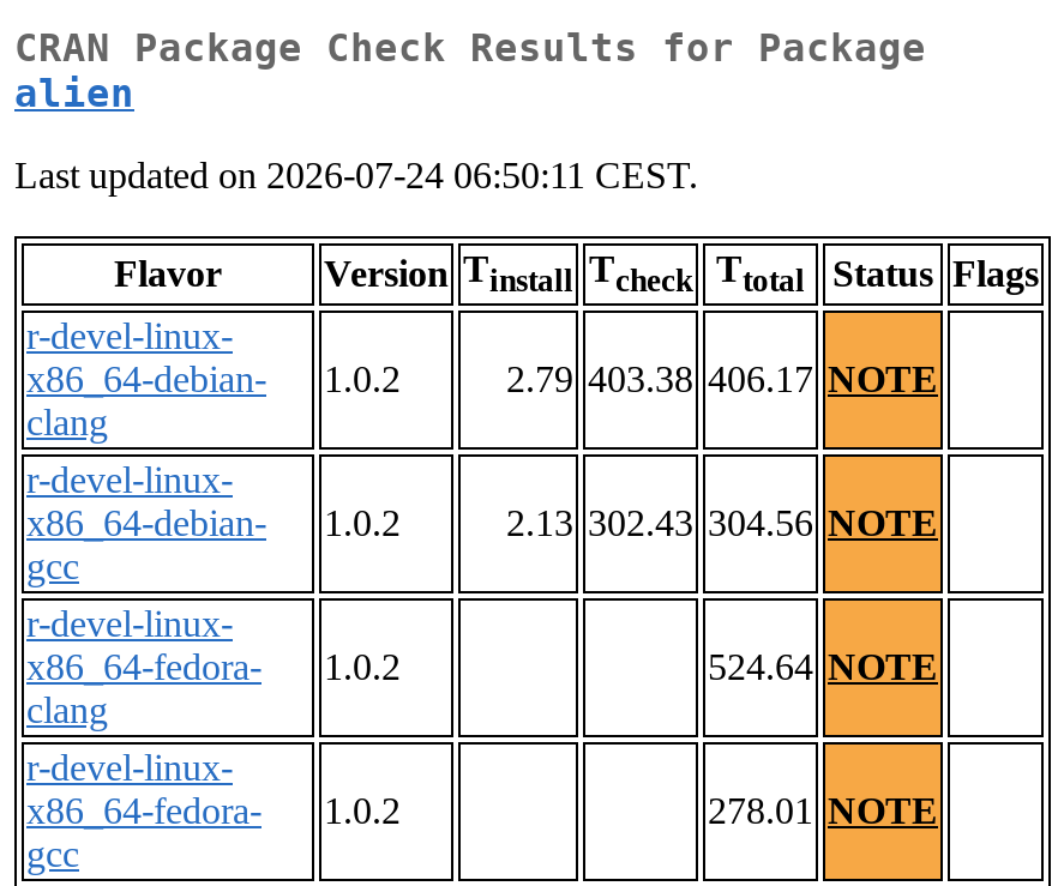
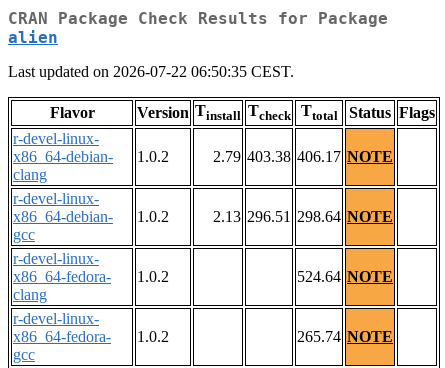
[14,155,698,196] Last updated on 2026-07-24 06:50:11 CEST. -> [8,63,294,80] Last updated on 2026-07-22 06:50:35 CEST.
[506,503,938,544] 2.13 302.43 304.56 NOTE -> [213,208,393,225] 2.13 296.51 298.64 NOTE
[708,791,938,832] 278.01 NOTE -> [297,328,393,345] 265.74 NOTE

